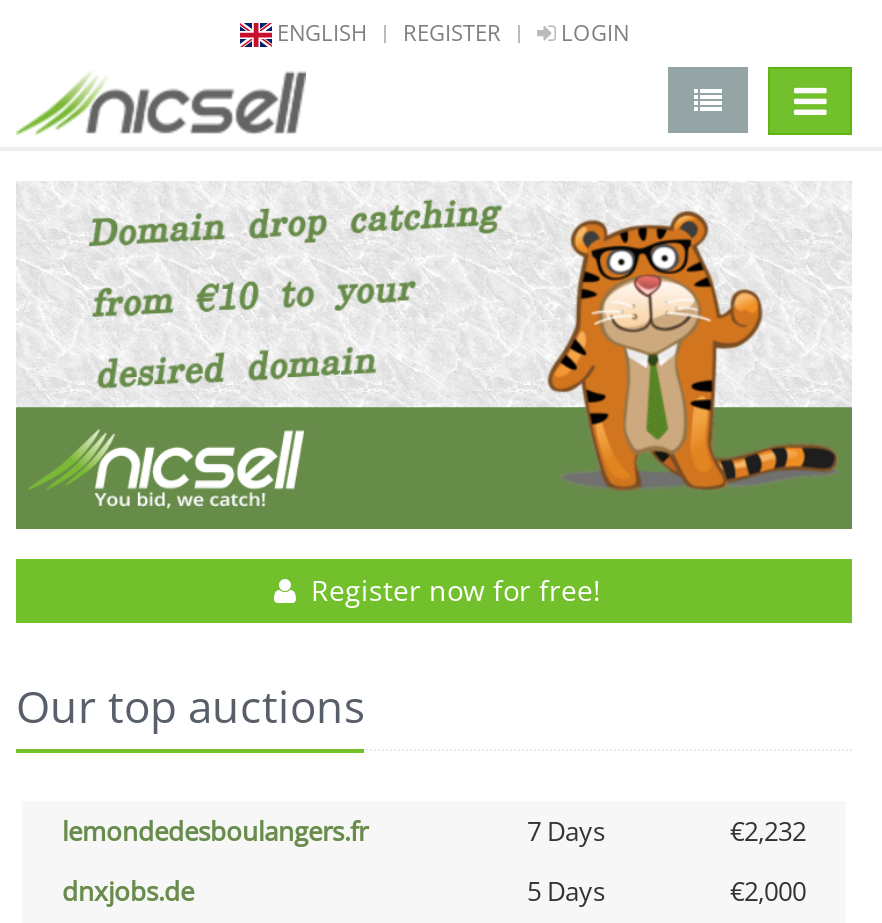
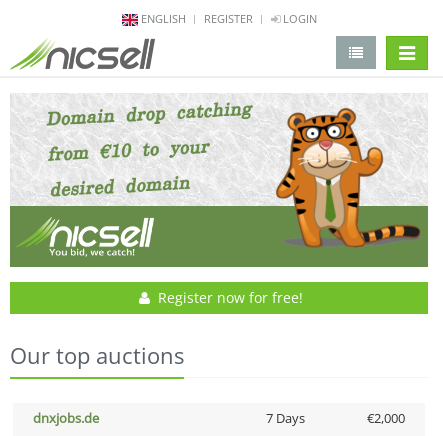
[62,813,806,849] lemondedesboulangers.fr | 7 Days | €2,232 -> none
[527,873,605,909] 5 Days -> [265,409,304,427] 7 Days

